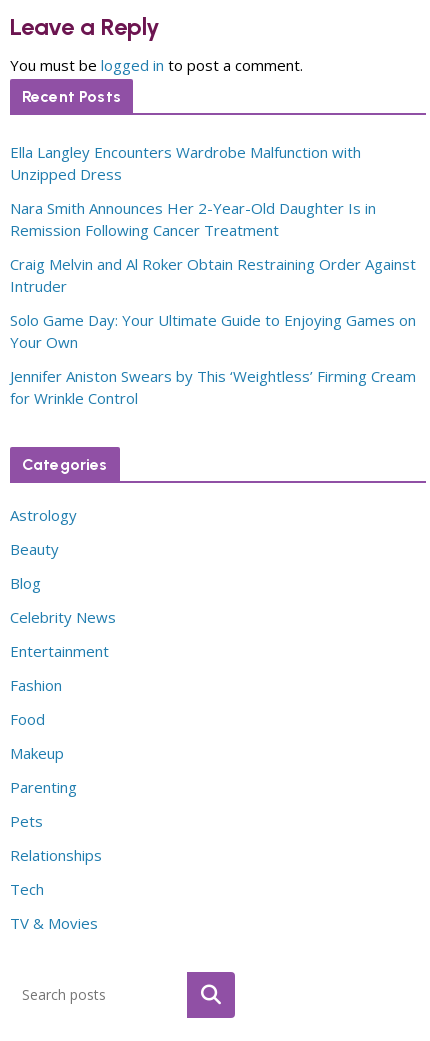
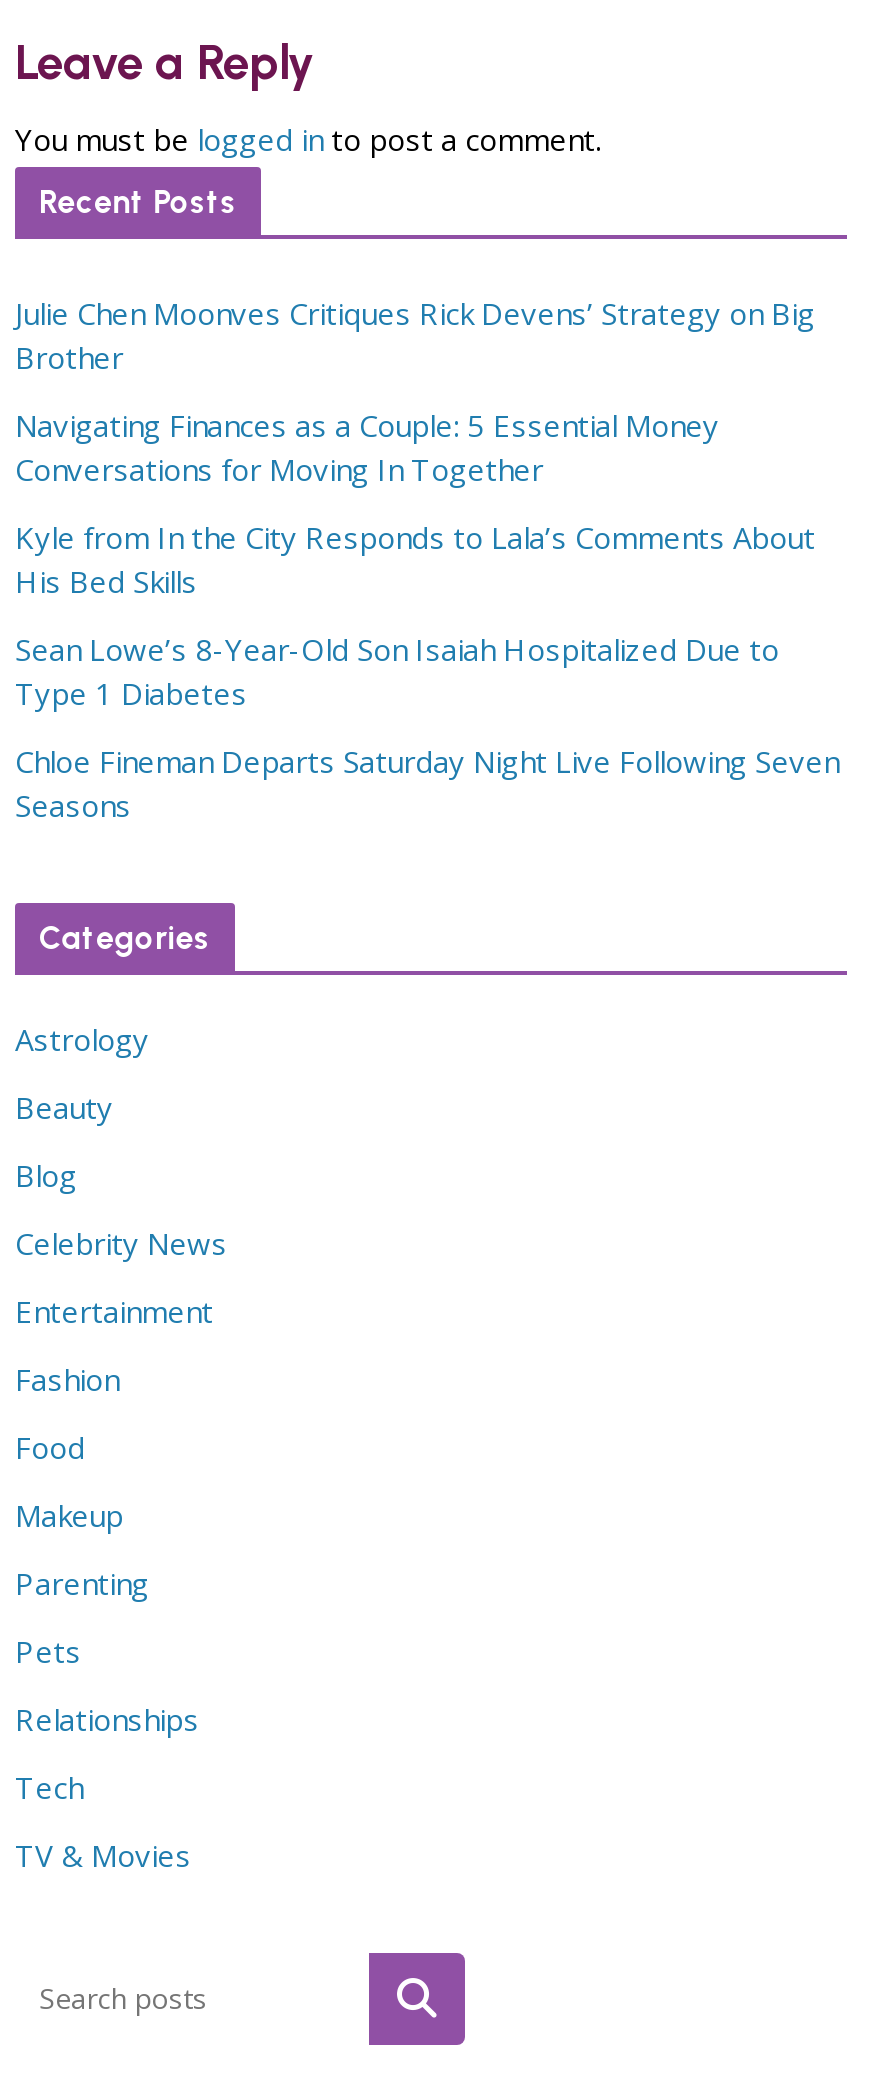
[10,142,361,184] Ella Langley Encounters Wardrobe Malfunction with | Unzipped Dress -> [15,294,815,378] Julie Chen Moonves Critiques Rick Devens’ Strategy on Big | Brother
[10,198,376,240] Nara Smith Announces Her 2-Year-Old Daughter Is in | Remission Following Cancer Treatment -> [15,406,719,490] Navigating Finances as a Couple: 5 Essential Money | Conversations for Moving In Together
[10,254,416,296] Craig Melvin and Al Roker Obtain Restraining Order Against | Intruder -> [15,518,815,602] Kyle from In the City Responds to Lala’s Comments About | His Bed Skills
[10,310,416,352] Solo Game Day: Your Ultimate Guide to Enjoying Games on | Your Own -> [15,630,779,714] Sean Lowe’s 8-Year-Old Son Isaiah Hospitalized Due to | Type 1 Diabetes
[10,366,416,408] Jennifer Aniston Swears by This ‘Weightless’ Firming Cream | for Wrinkle Control -> [15,742,839,826] Chloe Fineman Departs Saturday Night Live Following Seven | Seasons

